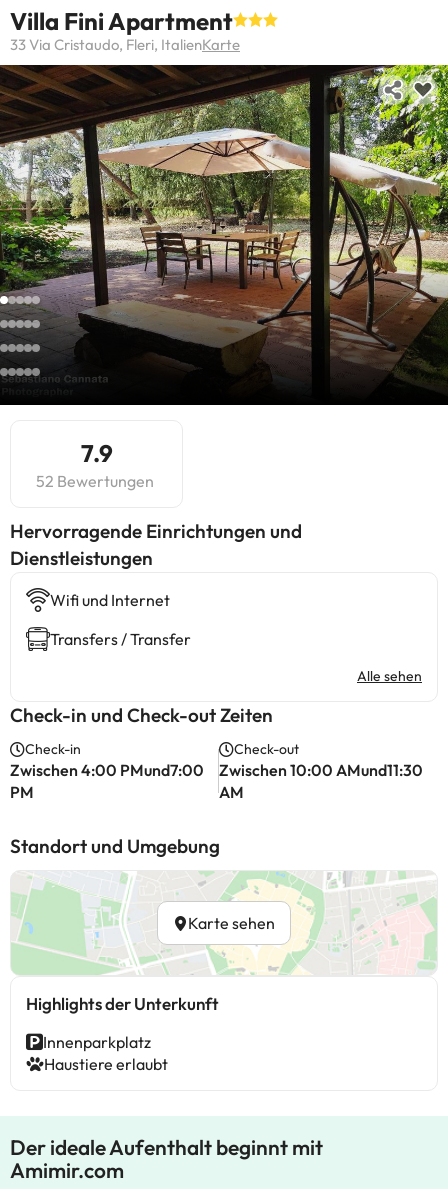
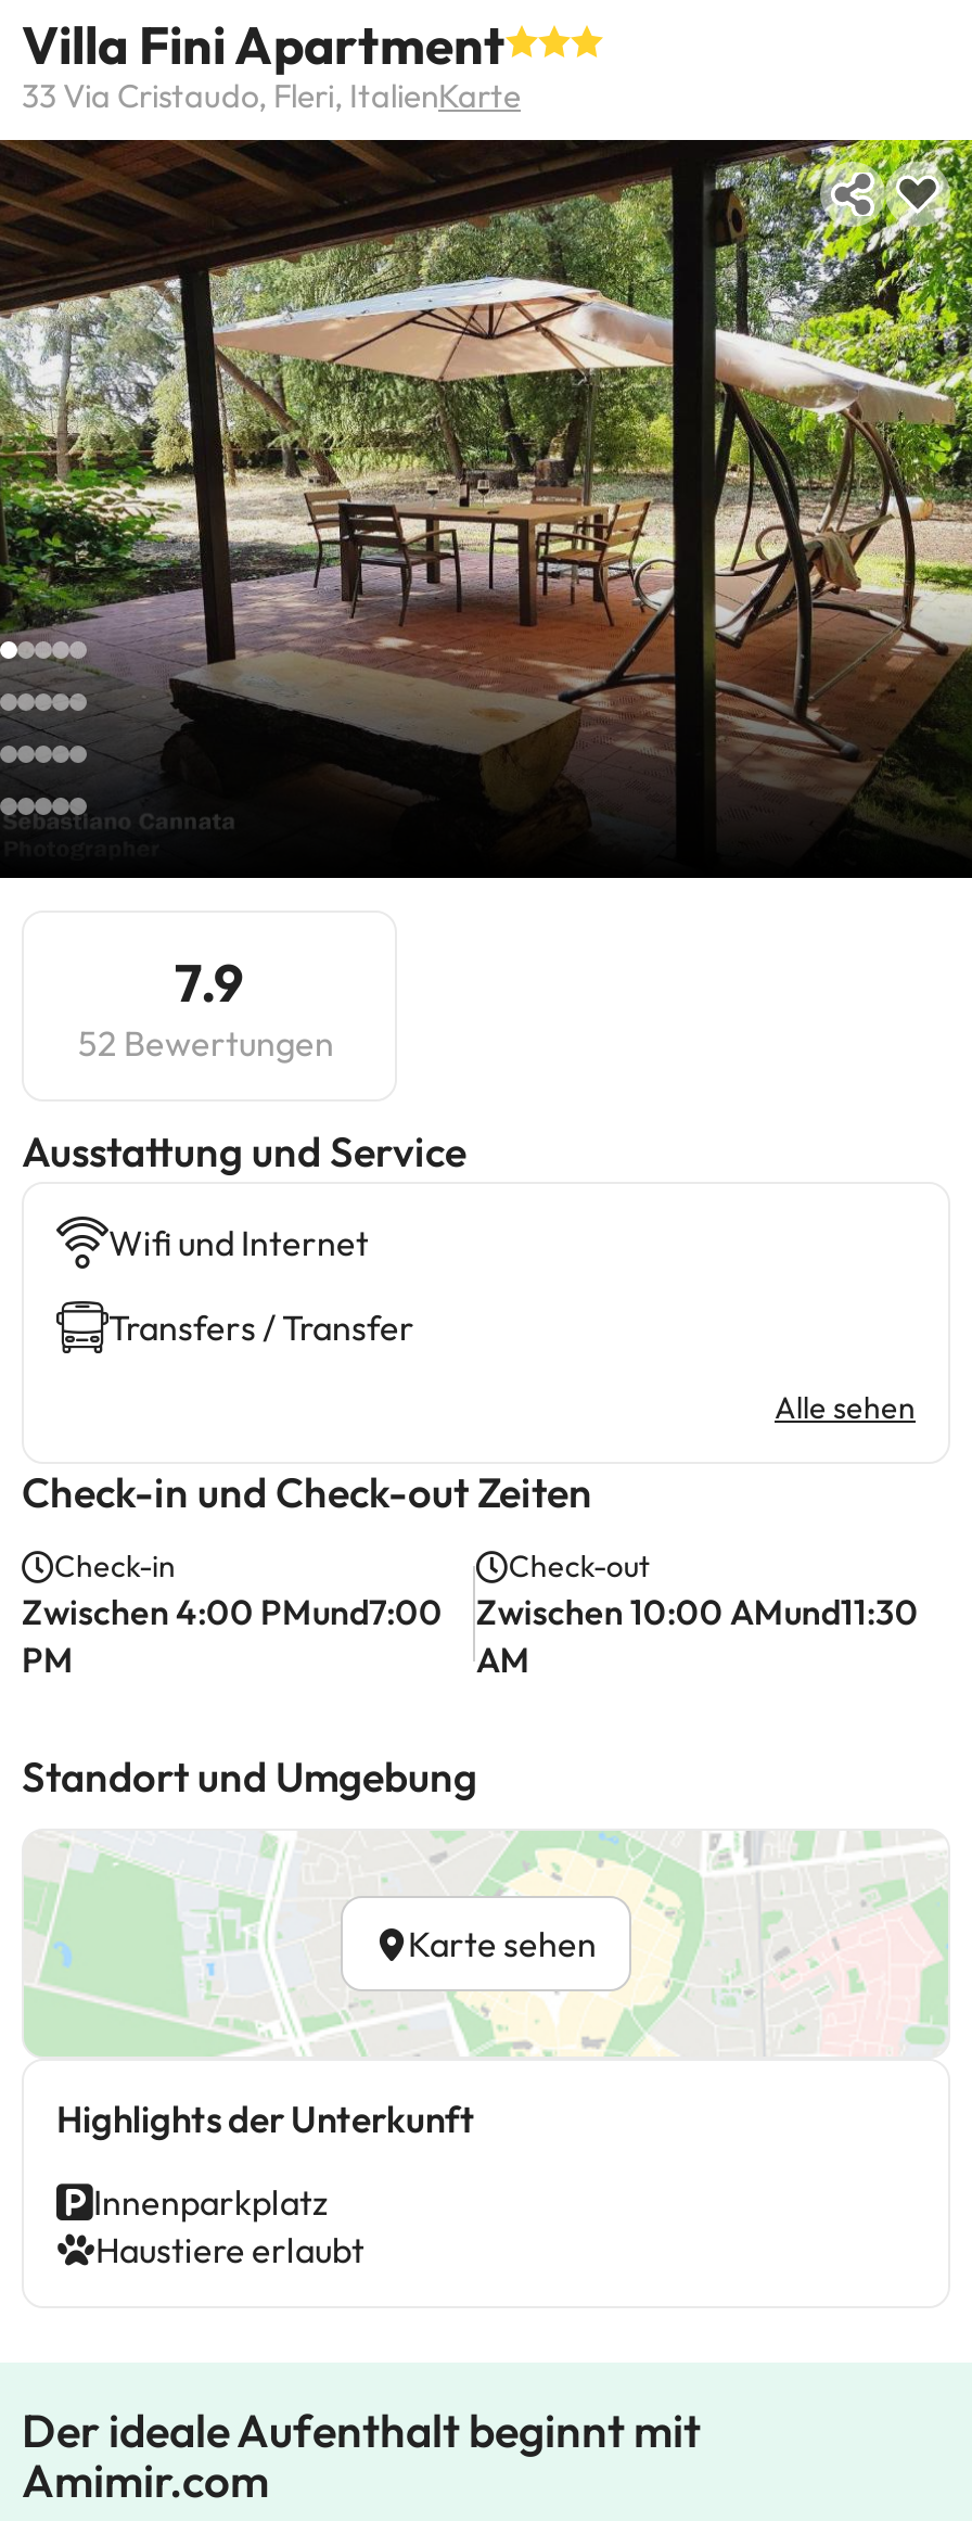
[10,519,302,570] Hervorragende Einrichtungen und | Dienstleistungen -> [22,1125,466,1177] Ausstattung und Service

